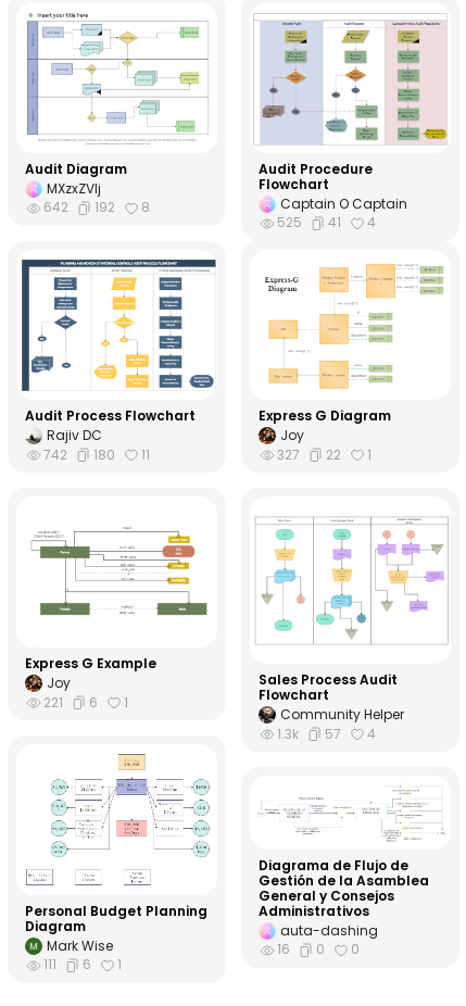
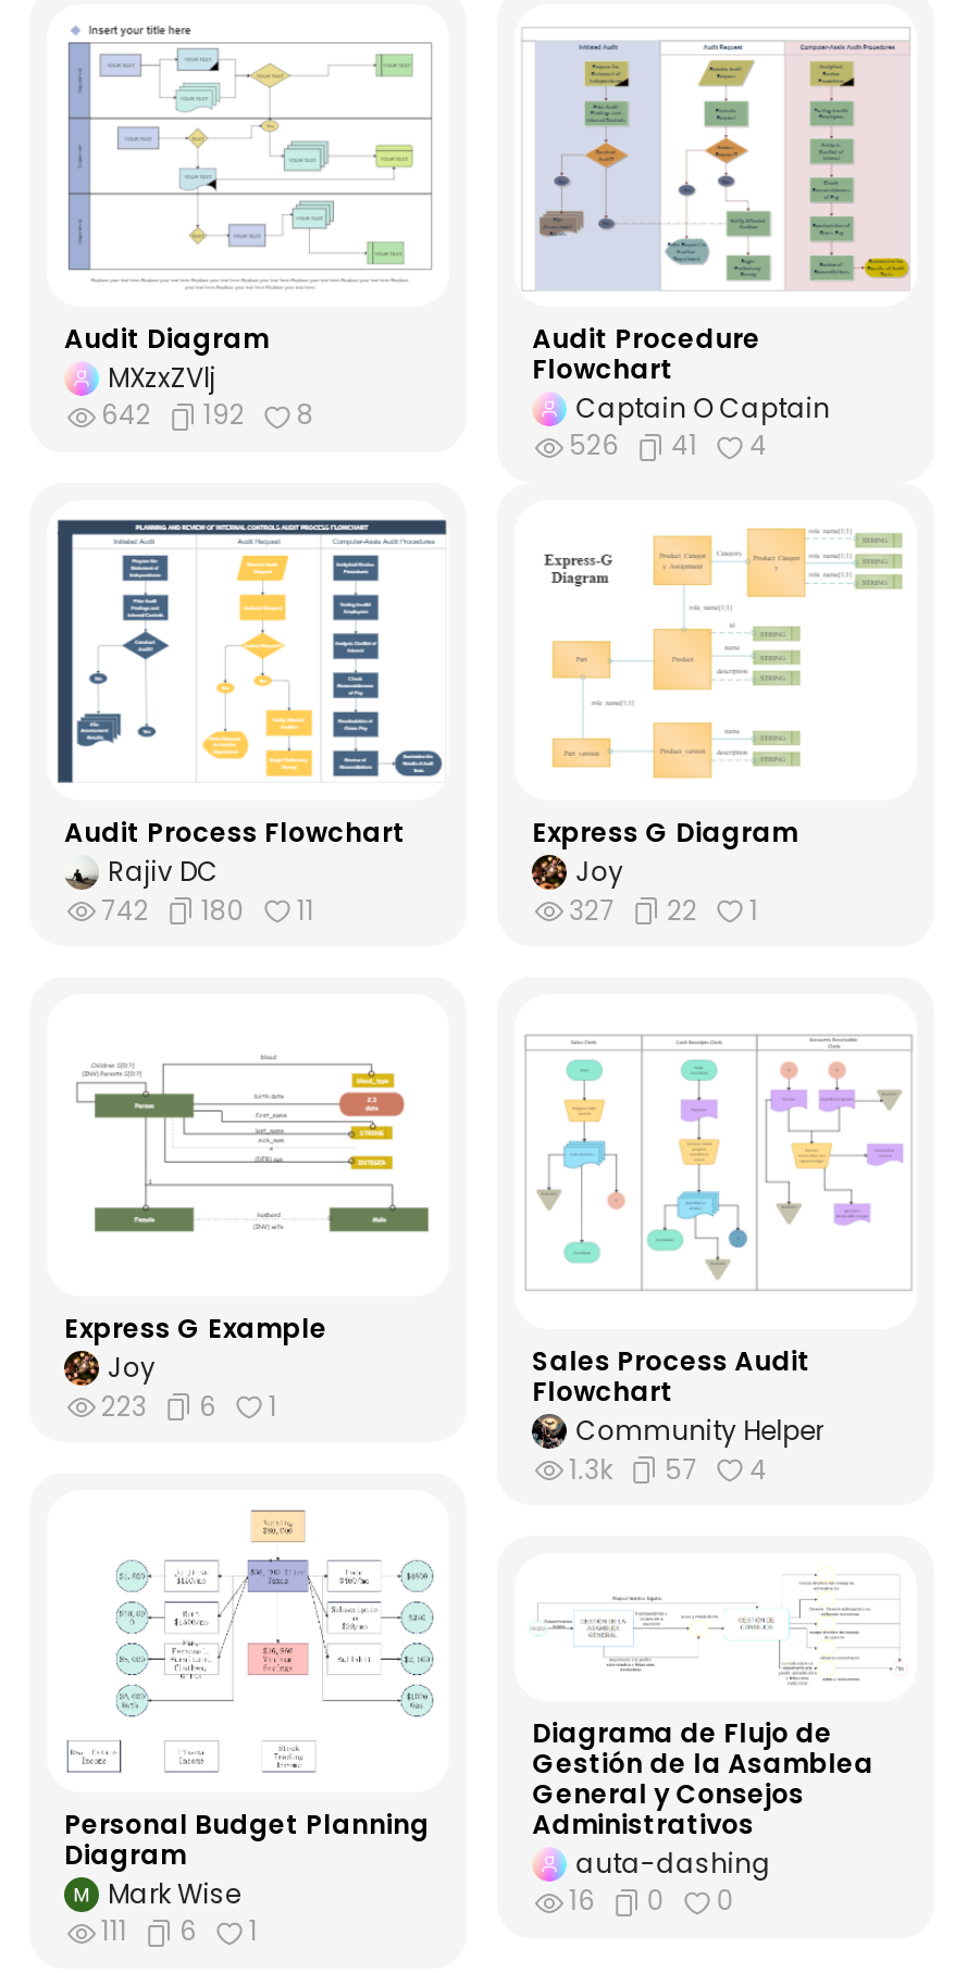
[277,213,302,232] 525 -> [569,427,619,464] 526
[43,693,128,711] 221 6 1 -> [101,1387,277,1424] 223 6 1

